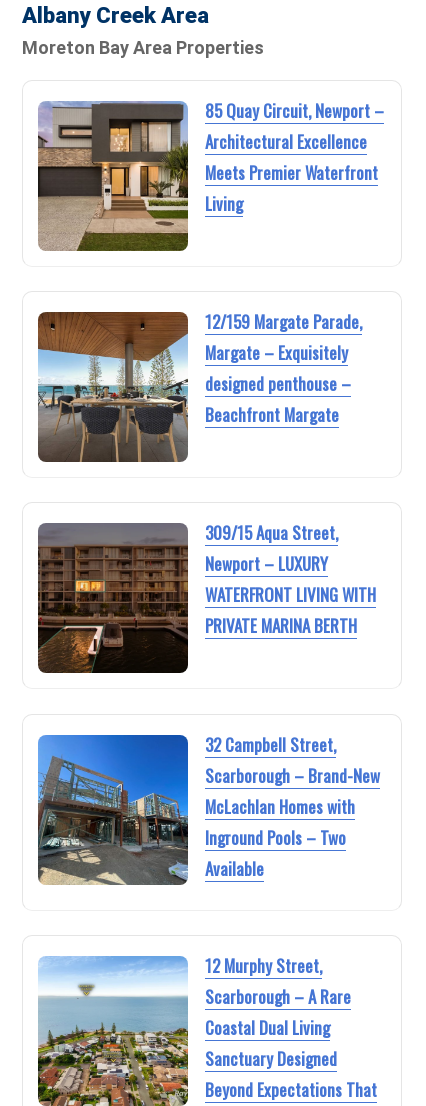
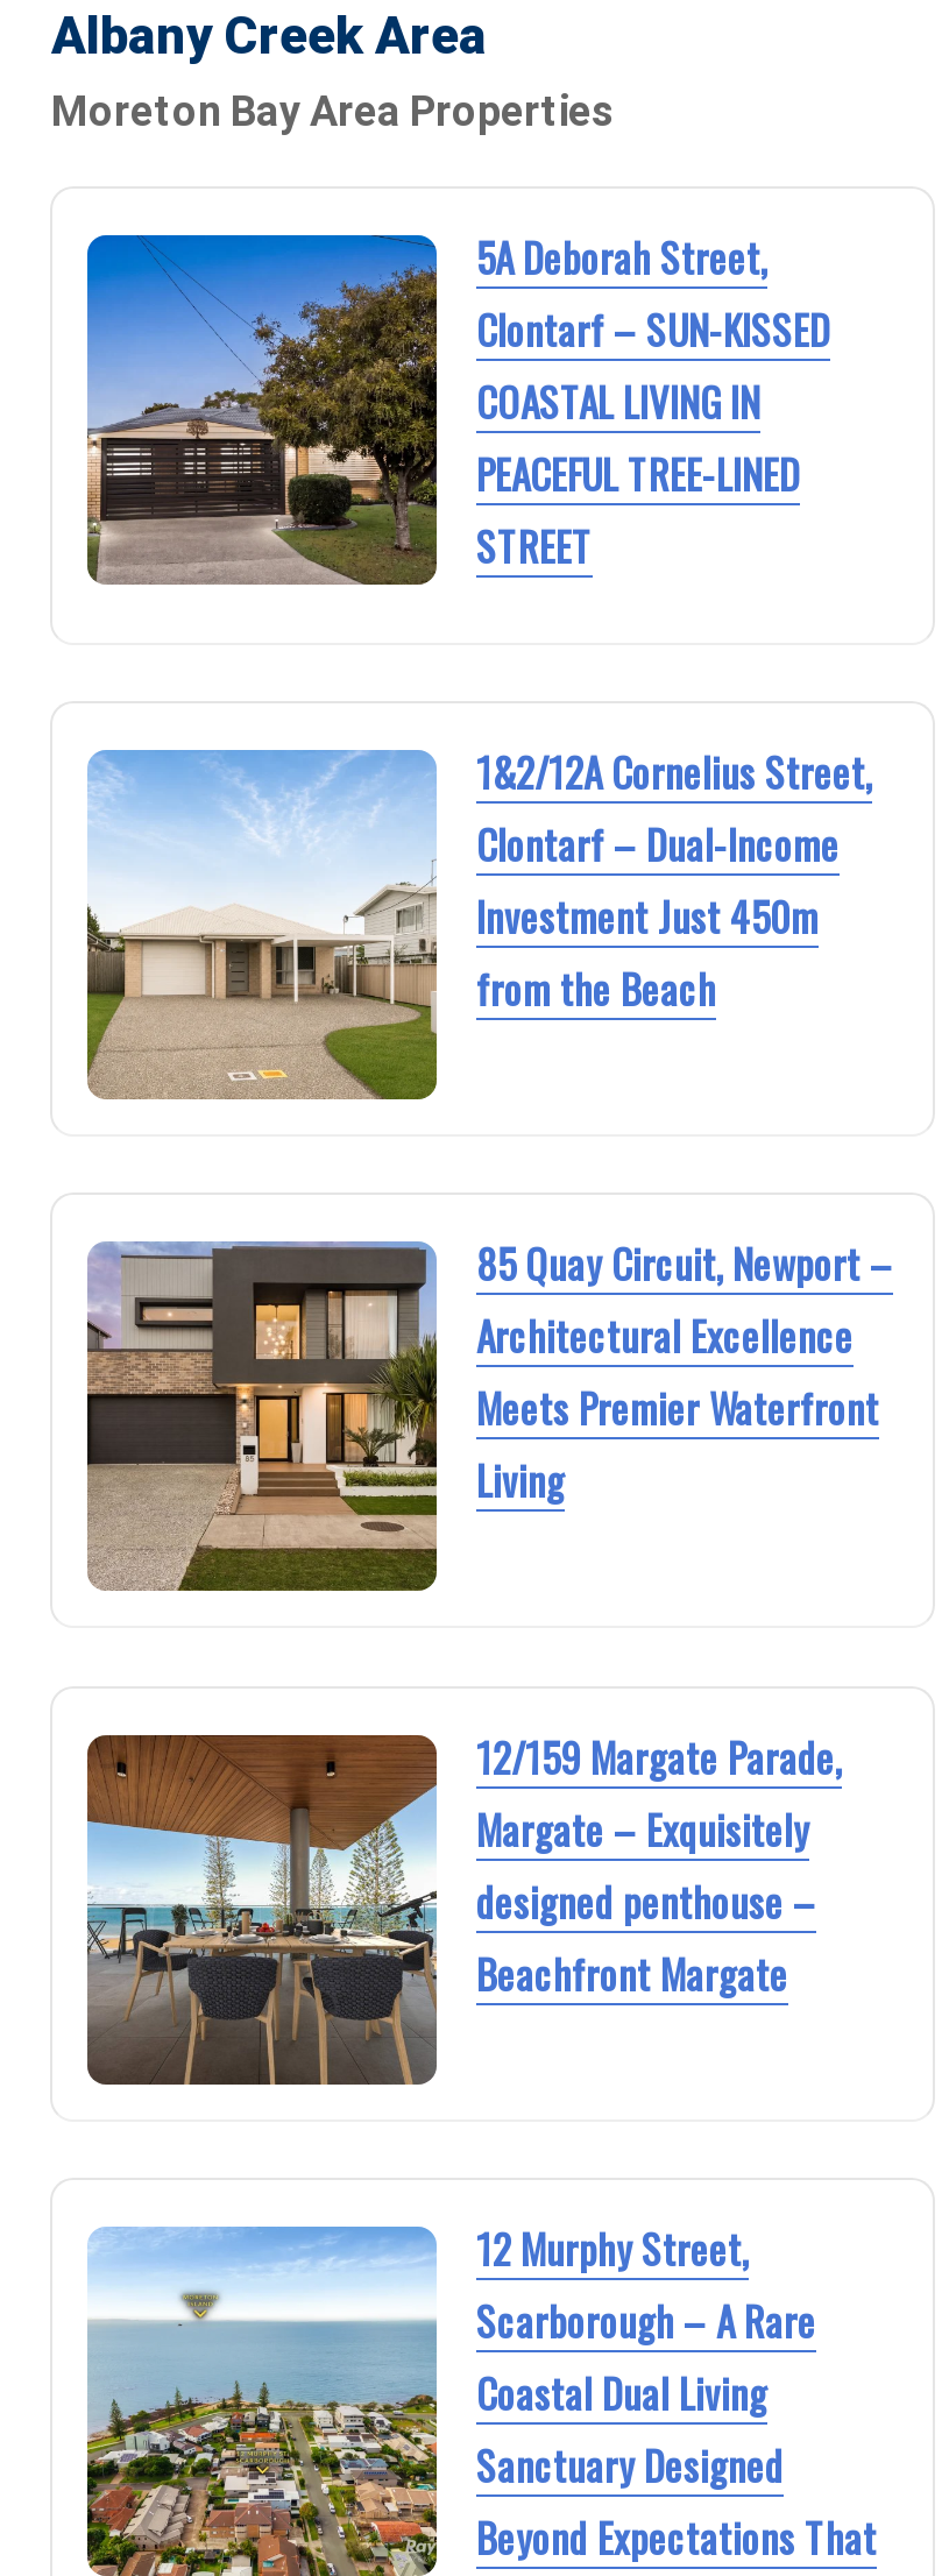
none -> [85,228,830,585] [image] | 5A Deborah Street, | Clontarf – SUN-KISSED | COASTAL LIVING IN | PEACEFUL TREE-LINED | STREET
none -> [85,743,872,1102] [image] | 1&2/12A Cornelius Street, | Clontarf – Dual-Income | Investment Just 450m | from the Beach
moved [36,98,384,427] -> [83,1235,893,2002]: [image] | 85 Quay Circuit, Newport – | Architectural Excellence | ... | designed penthouse – | Beachfront Margate
[37,520,376,683] [image] | 309/15 Aqua Street, | Newport – LUXURY | WATERFRONT LIVING WITH | PRIVATE MARINA BERTH -> none
[37,732,380,895] [image] | 32 Campbell Street, | Scarborough – Brand-New | McLachlan Homes with | Inground Pools – Two | Available -> none

